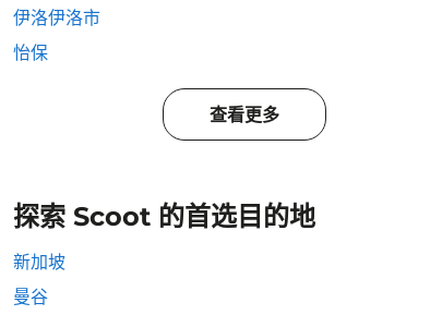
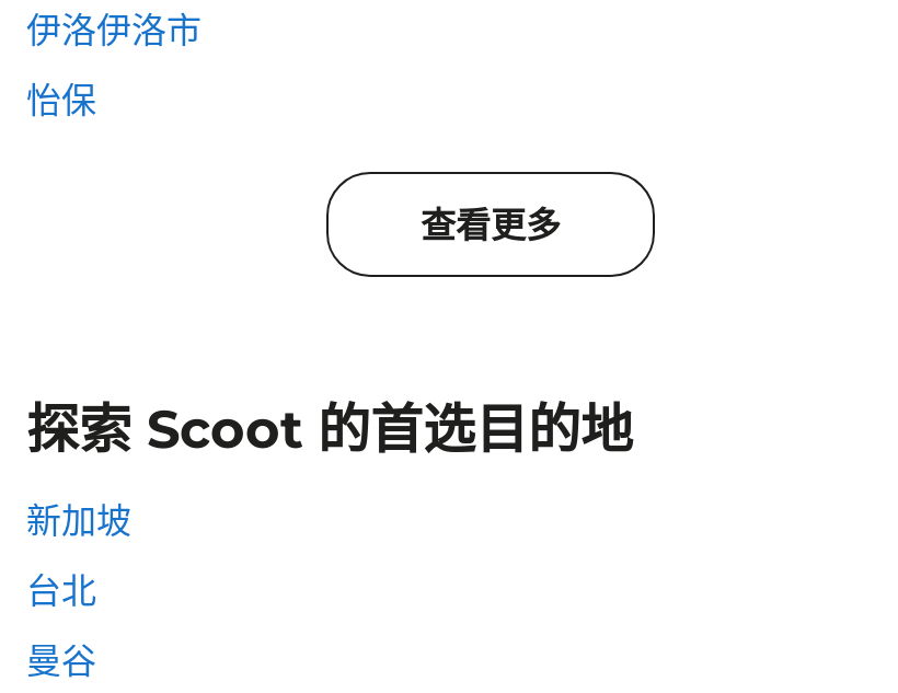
none -> [26,570,96,612] 台北

